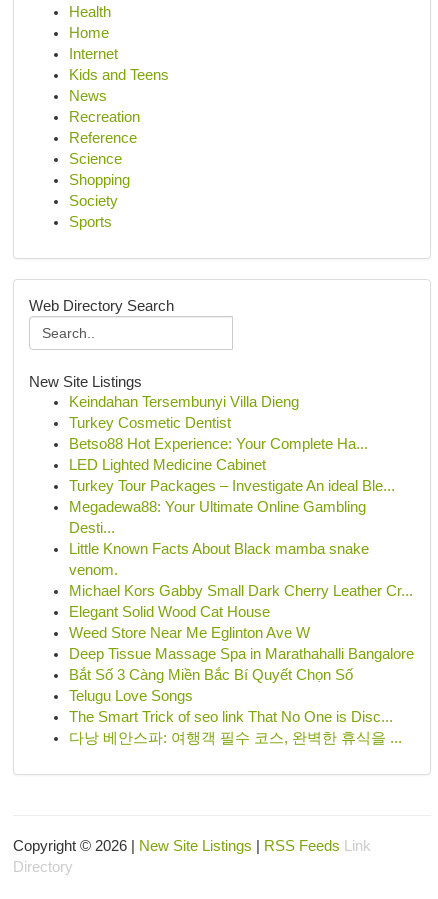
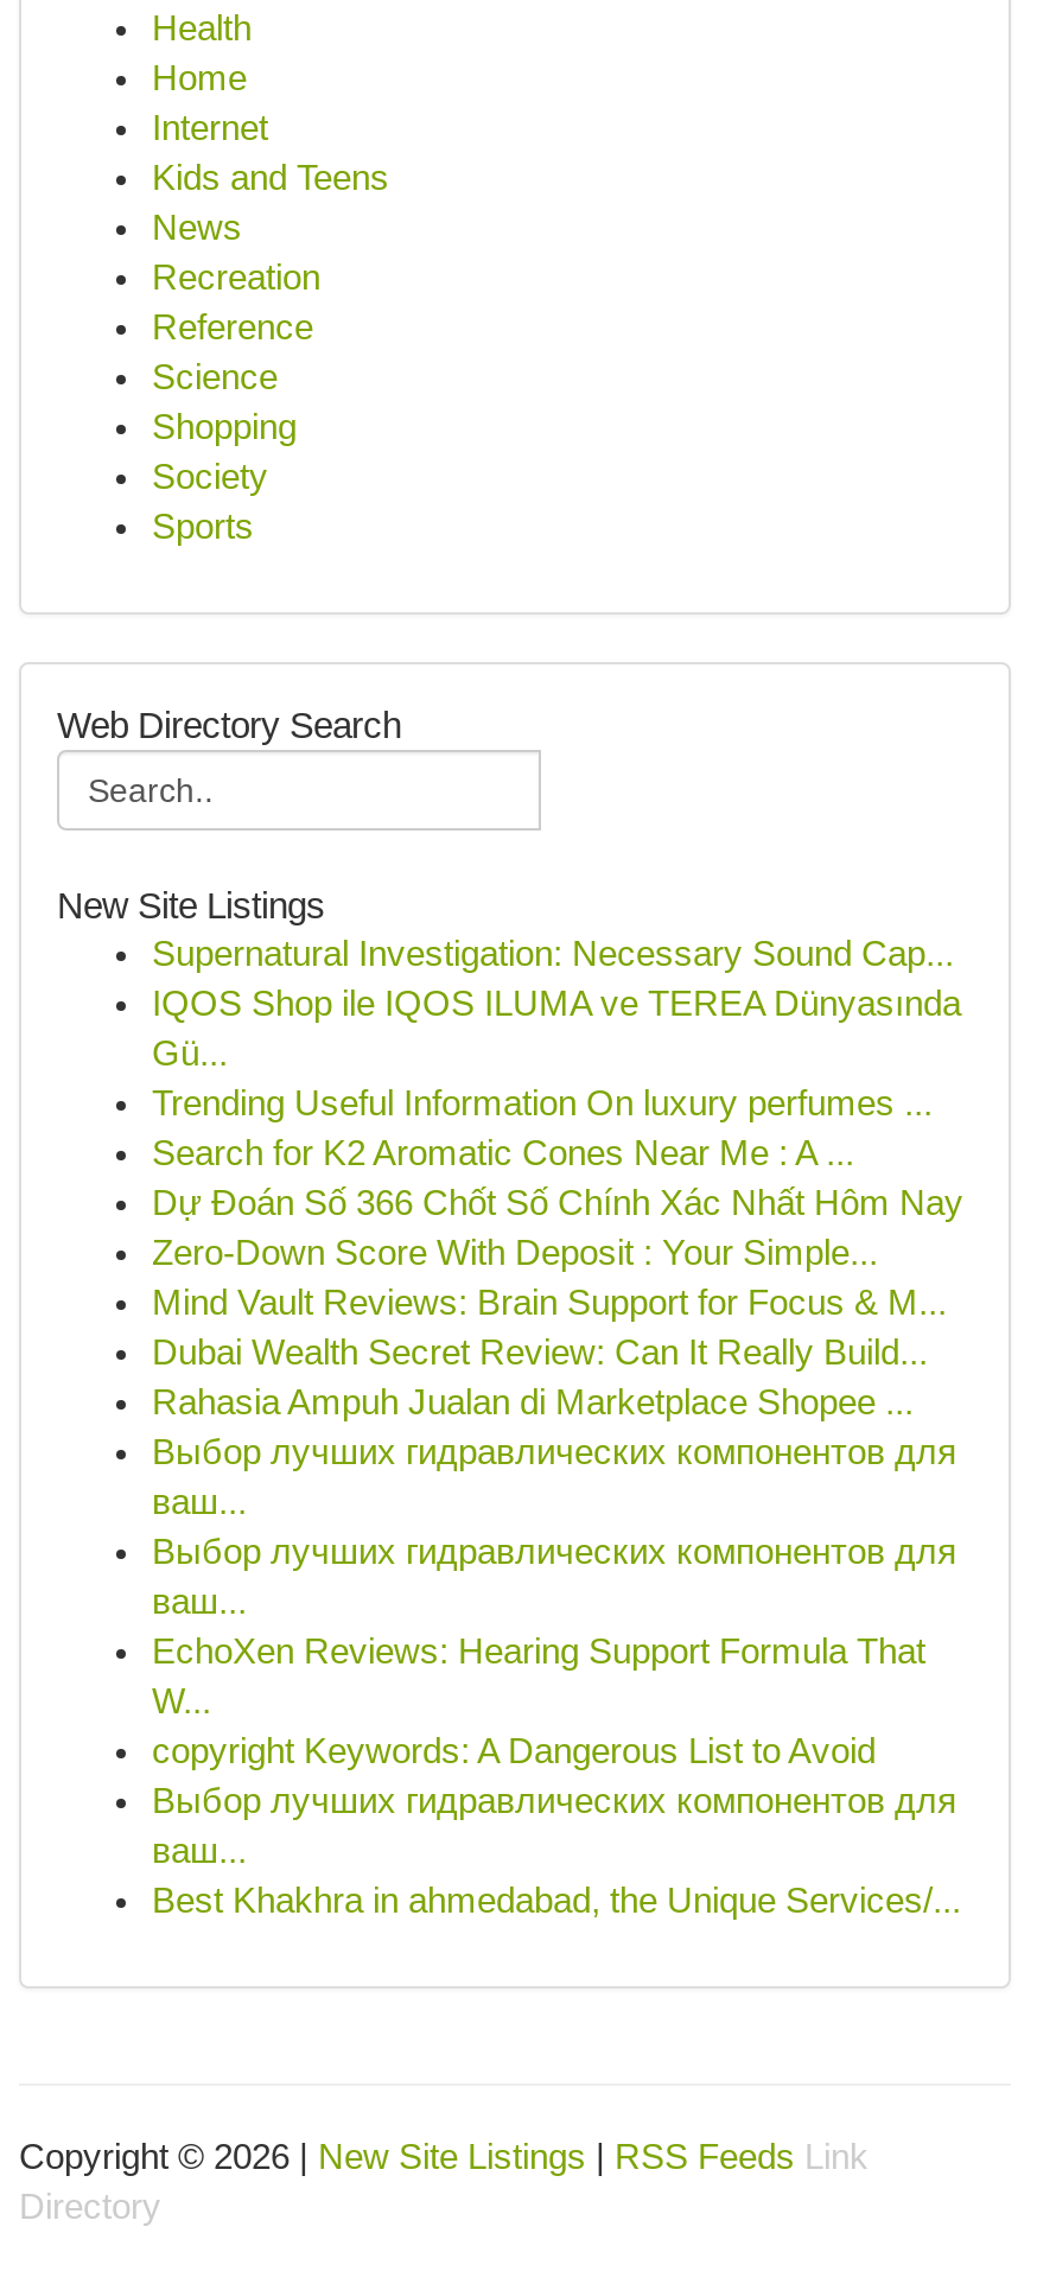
[69,394,414,746] Keindahan Tersembunyi Villa Dieng | Turkey Cosmetic Dentist | Betso88 Hot Experience: Your Complete Ha... | LED Lighted Medicine Cabinet | Turkey Tour Packages – Investigate An ideal Ble... | Megadewa88: Your Ultimate Online Gambling | Desti... | Little Known Facts About Black mamba snake | venom. | Michael Kors Gabby Small Dark Cherry Leather Cr... | Elegant Solid Wood Cat House | Weed Store Near Me Eglinton Ave W | Deep Tissue Massage Spa in Marathahalli Bangalore | Bắt Số 3 Càng Miền Bắc Bí Quyết Chọn Số | Telugu Love Songs | The Smart Trick of seo link That No One is Disc... | 다낭 베안스파: 여행객 필수 코스, 완벽한 휴식을 ... -> [152,935,963,1920] Supernatural Investigation: Necessary Sound Cap... | IQOS Shop ile IQOS ILUMA ve TEREA Dünyasında | Gü... | Trending Useful Information On luxury perfumes ... | Search for K2 Aromatic Cones Near Me : A ... | Dự Đoán Số 366 Chốt Số Chính Xác Nhất Hôm Nay | Zero-Down Score With Deposit : Your Simple... | Mind Vault Reviews: Brain Support for Focus & M... | Dubai Wealth Secret Review: Can It Really Build... | Rahasia Ampuh Jualan di Marketplace Shopee ... | Выбор лучших гидравлических компонентов для | ваш... | Выбор лучших гидравлических компонентов для | ваш... | EchoXen Reviews: Hearing Support Formula That | W... | copyright Keywords: A Dangerous List to Avoid | Выбор лучших гидравлических компонентов для | ваш... | Best Khakhra in ahmedabad, the Unique Services/...

